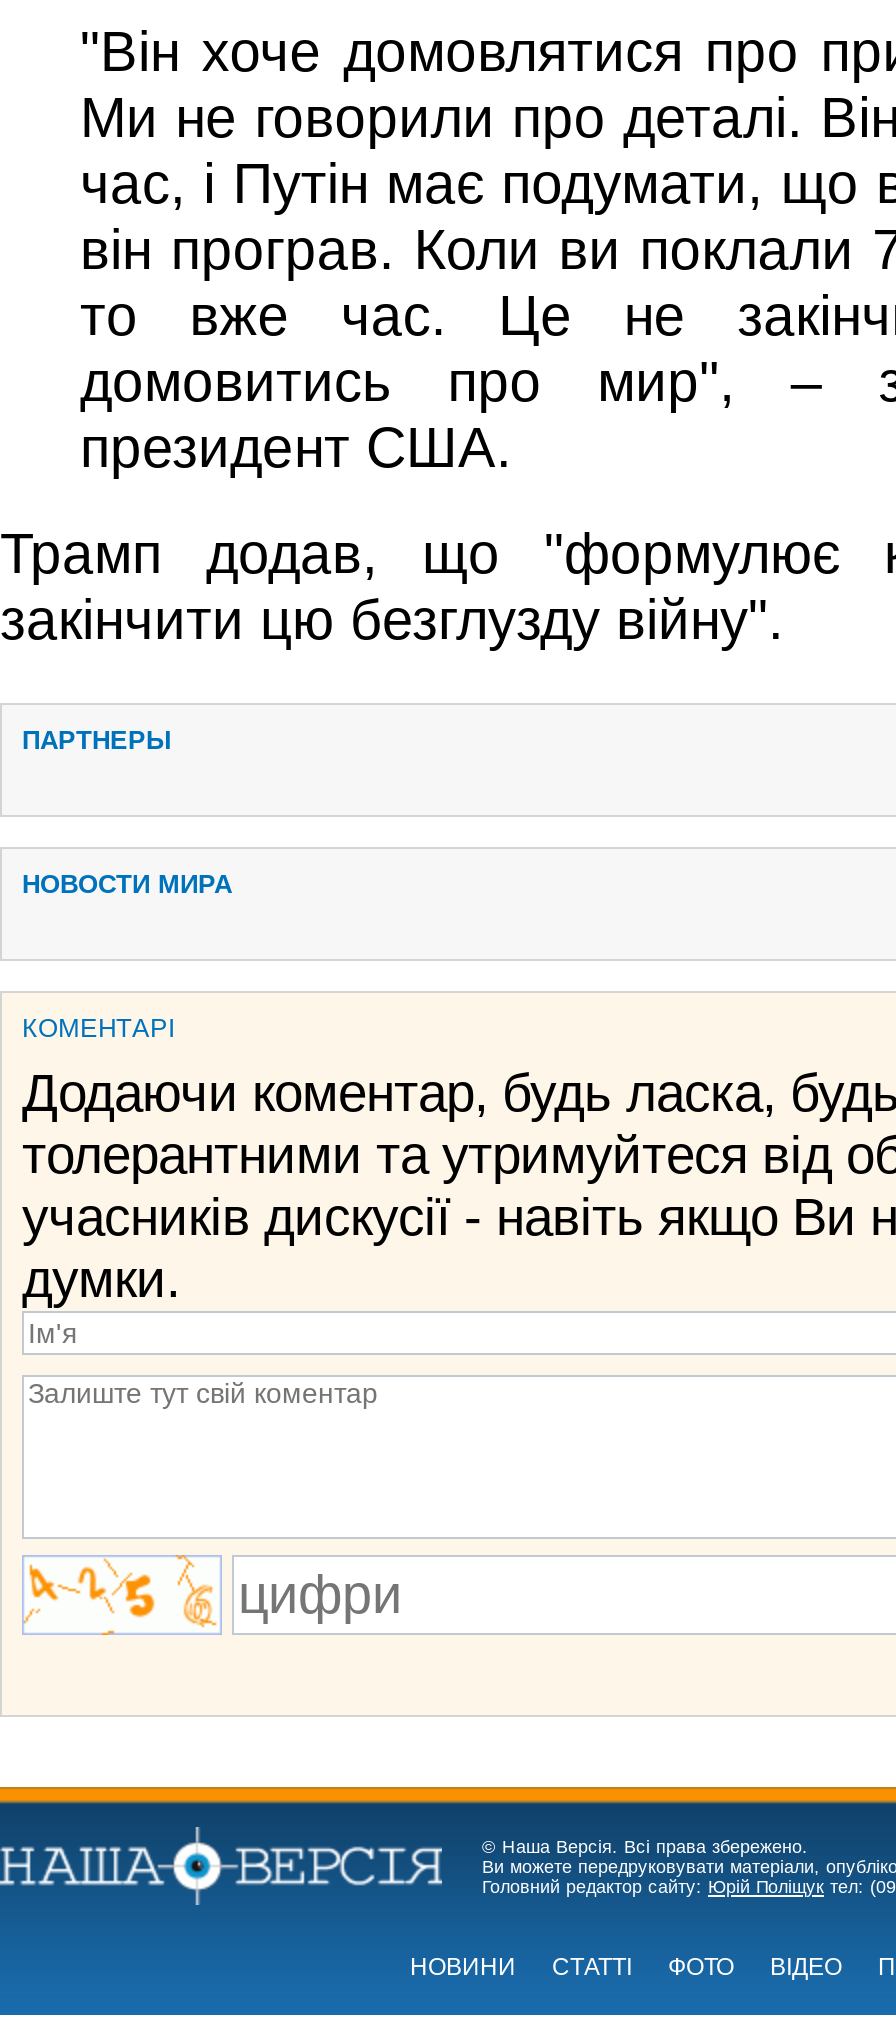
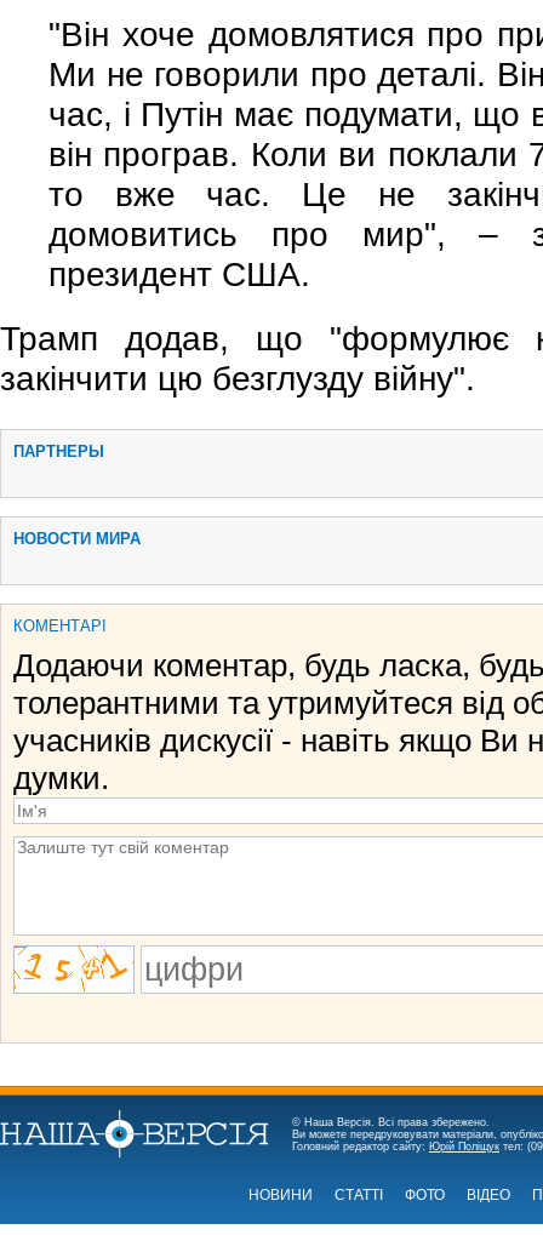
[24,1555,216,1637] [image] -> [13,944,135,994] [image]

